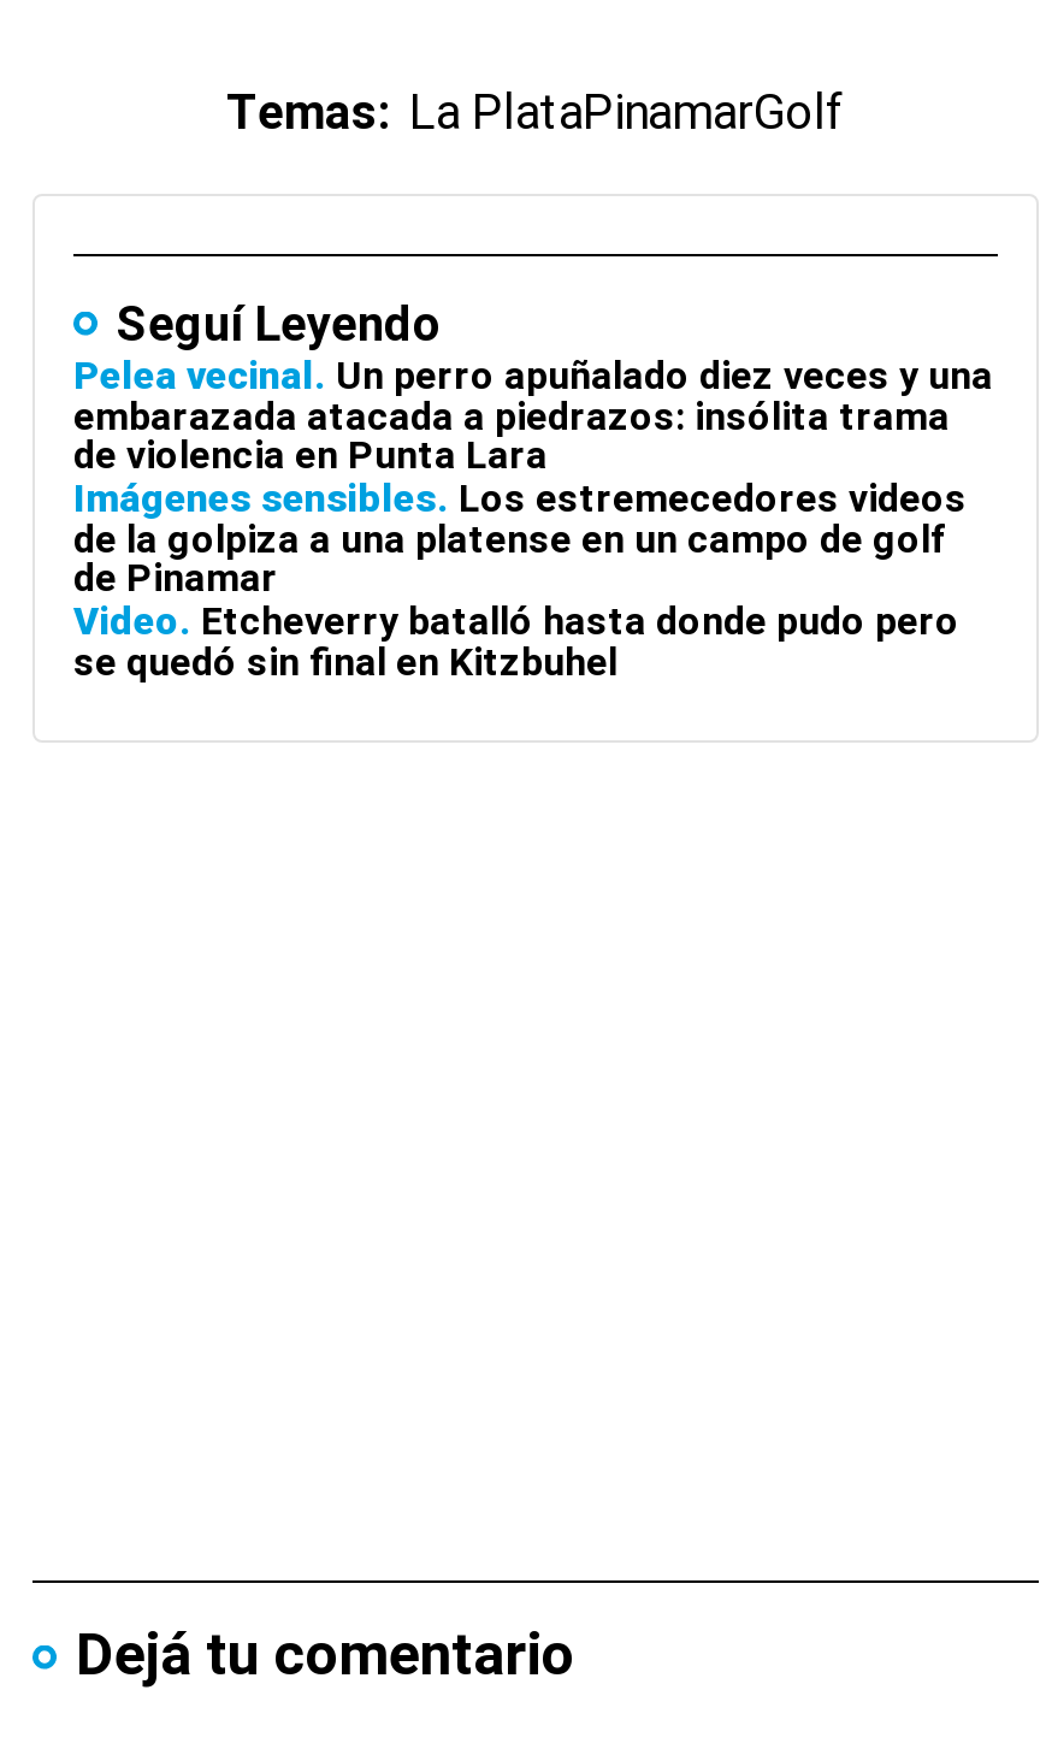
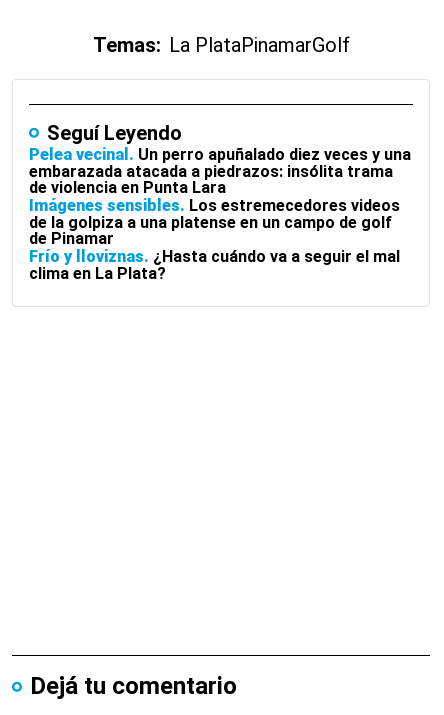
[73,598,959,685] Video Etcheverry batalló hasta donde pudo pero | se quedó sin final en Kitzbuhel -> [29,247,400,283] Frío y lloviznas ¿Hasta cuándo va a seguir el mal | clima en La Plata?

